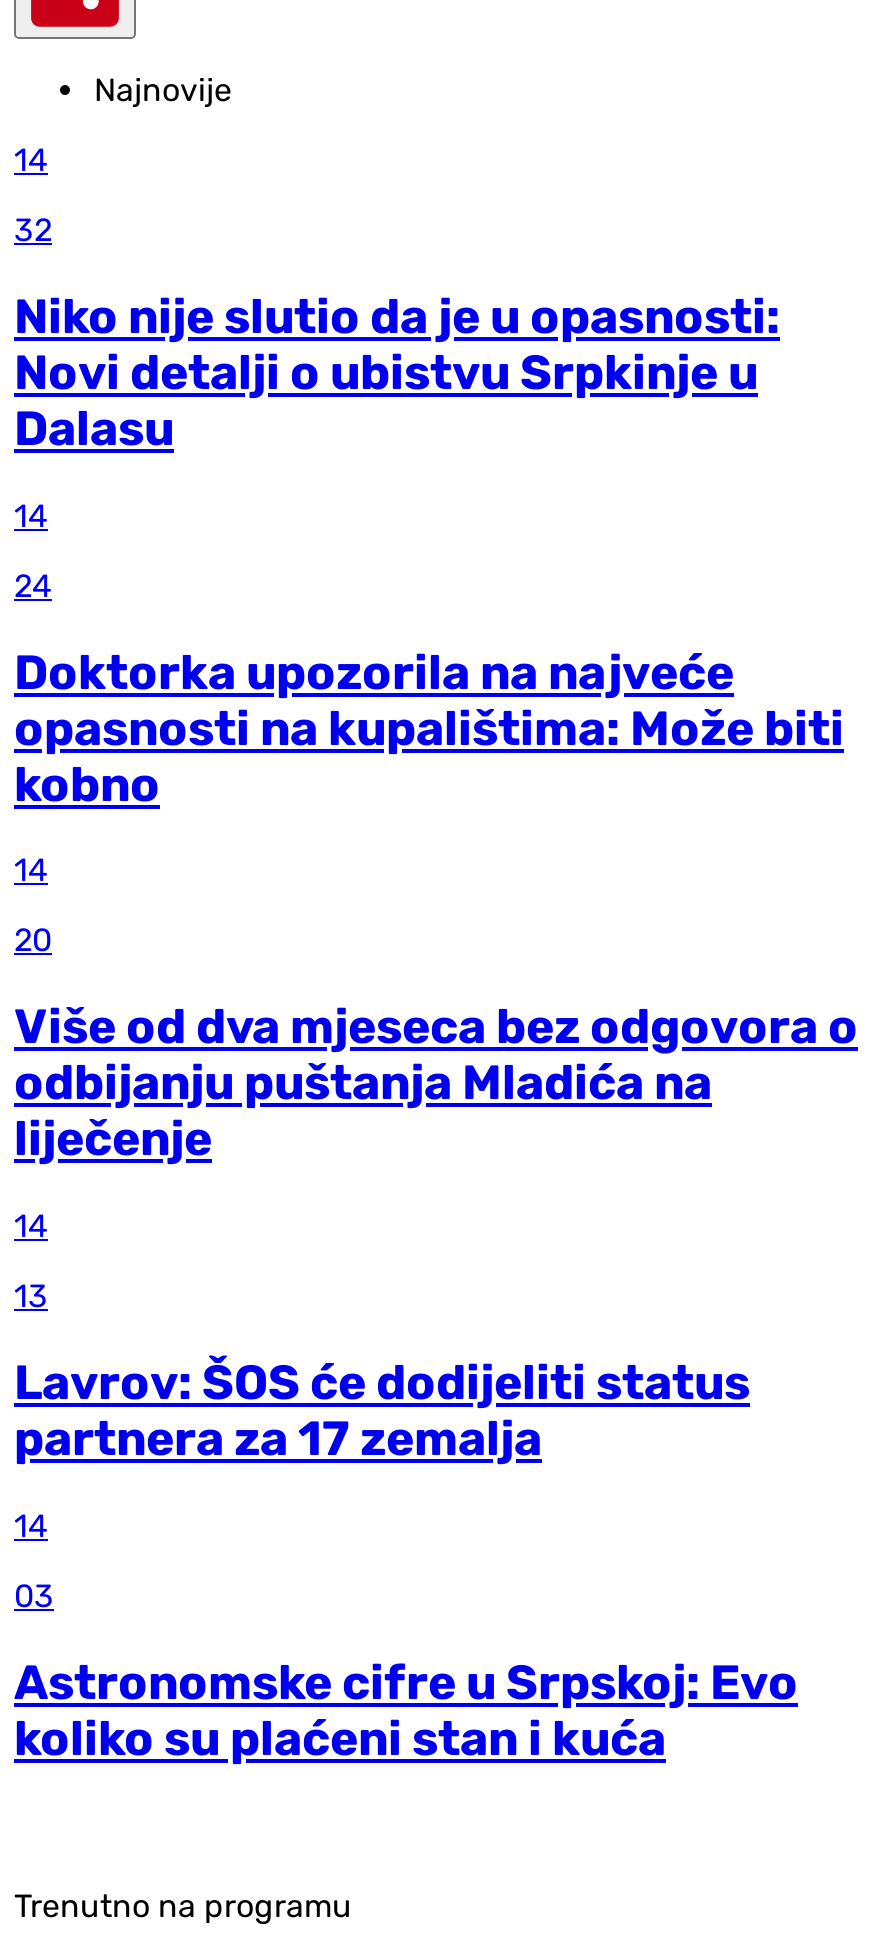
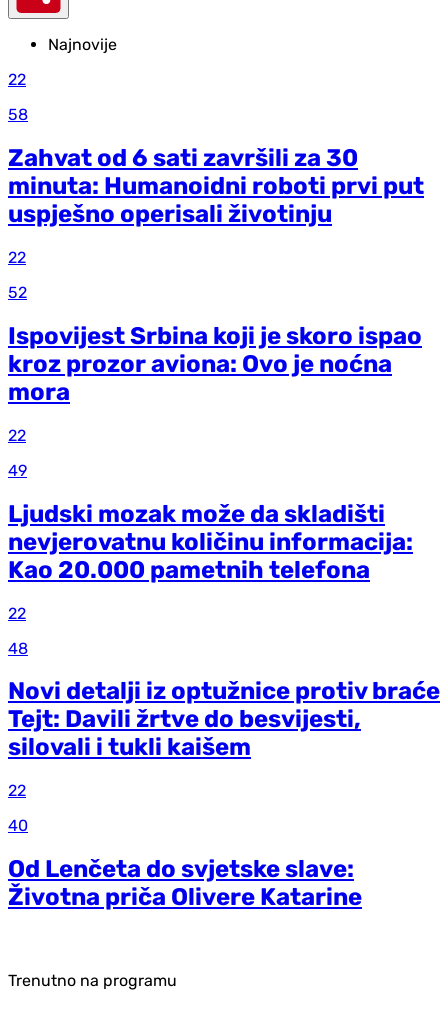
[14,140,48,178] 14 -> [8,70,26,89] 22
[14,210,52,248] 32 -> [8,105,28,124] 58
[14,288,780,456] Niko nije slutio da je u opasnosti: | Novi detalji o ubistvu Srpkinje u | Dalasu -> [8,144,424,228] Zahvat od 6 sati završili za 30 | minuta: Humanoidni roboti prvi put | uspješno operisali životinju
[14,496,48,534] 14 -> [8,248,26,267] 22
[14,566,52,604] 24 -> [8,283,27,302] 52
[14,644,844,812] Doktorka upozorila na najveće | opasnosti na kupalištima: Može biti | kobno -> [8,322,422,406] Ispovijest Srbina koji je skoro ispao | kroz prozor aviona: Ovo je noćna | mora
[14,852,48,890] 14 -> [8,426,26,445] 22
[14,922,52,960] 20 -> [8,461,27,480] 49
[14,999,858,1167] Više od dva mjeseca bez odgovora o | odbijanju puštanja Mladića na | liječenje -> [8,500,413,584] Ljudski mozak može da skladišti | nevjerovatnu količinu informacija: | Kao 20.000 pametnih telefona
[14,1207,48,1245] 14 -> [8,604,26,623] 22
[14,1277,48,1315] 13 -> [8,639,28,658] 48
[14,1355,750,1467] Lavrov: ŠOS će dodijeliti status | partnera za 17 zemalja -> [8,677,440,761] Novi detalji iz optužnice protiv braće | Tejt: Davili žrtve do besvijesti, | silovali i tukli kaišem
[14,1507,48,1545] 14 -> [8,781,26,800] 22
[14,1577,54,1615] 03 -> [8,816,28,835] 40
[14,1655,798,1767] Astronomske cifre u Srpskoj: Evo | koliko su plaćeni stan i kuća -> [8,855,362,911] Od Lenčeta do svjetske slave: | Životna priča Olivere Katarine

